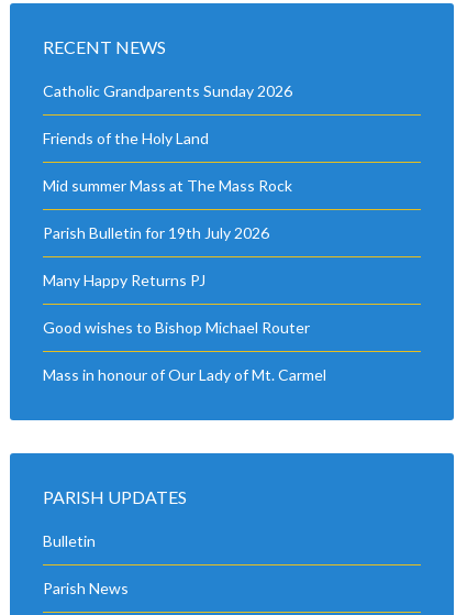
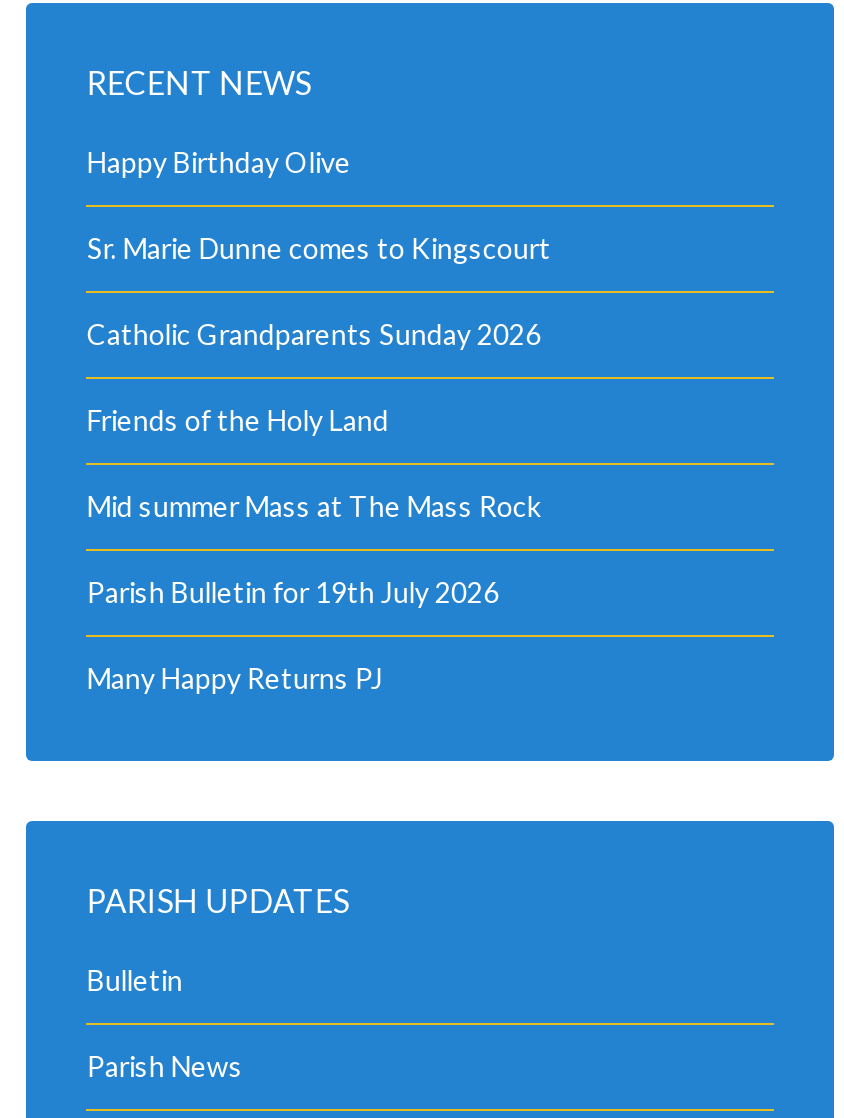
none -> [87,145,551,265] Happy Birthday Olive | Sr. Marie Dunne comes to Kingscourt
moved [43,81,293,289] -> [87,317,541,695]: Catholic Grandparents Sunday 2026 | Friends of the Holy Land | Mid summer Mass at The Mass Rock | Parish Bulletin for 19th July 2026 | Many Happy Returns PJ
[43,318,327,384] Good wishes to Bishop Michael Router | Mass in honour of Our Lady of Mt. Carmel -> none

